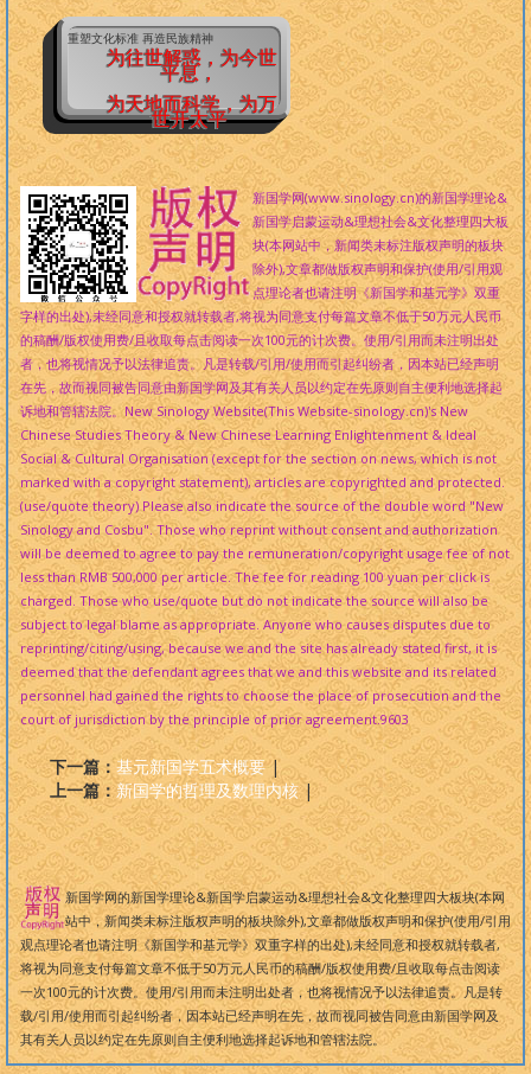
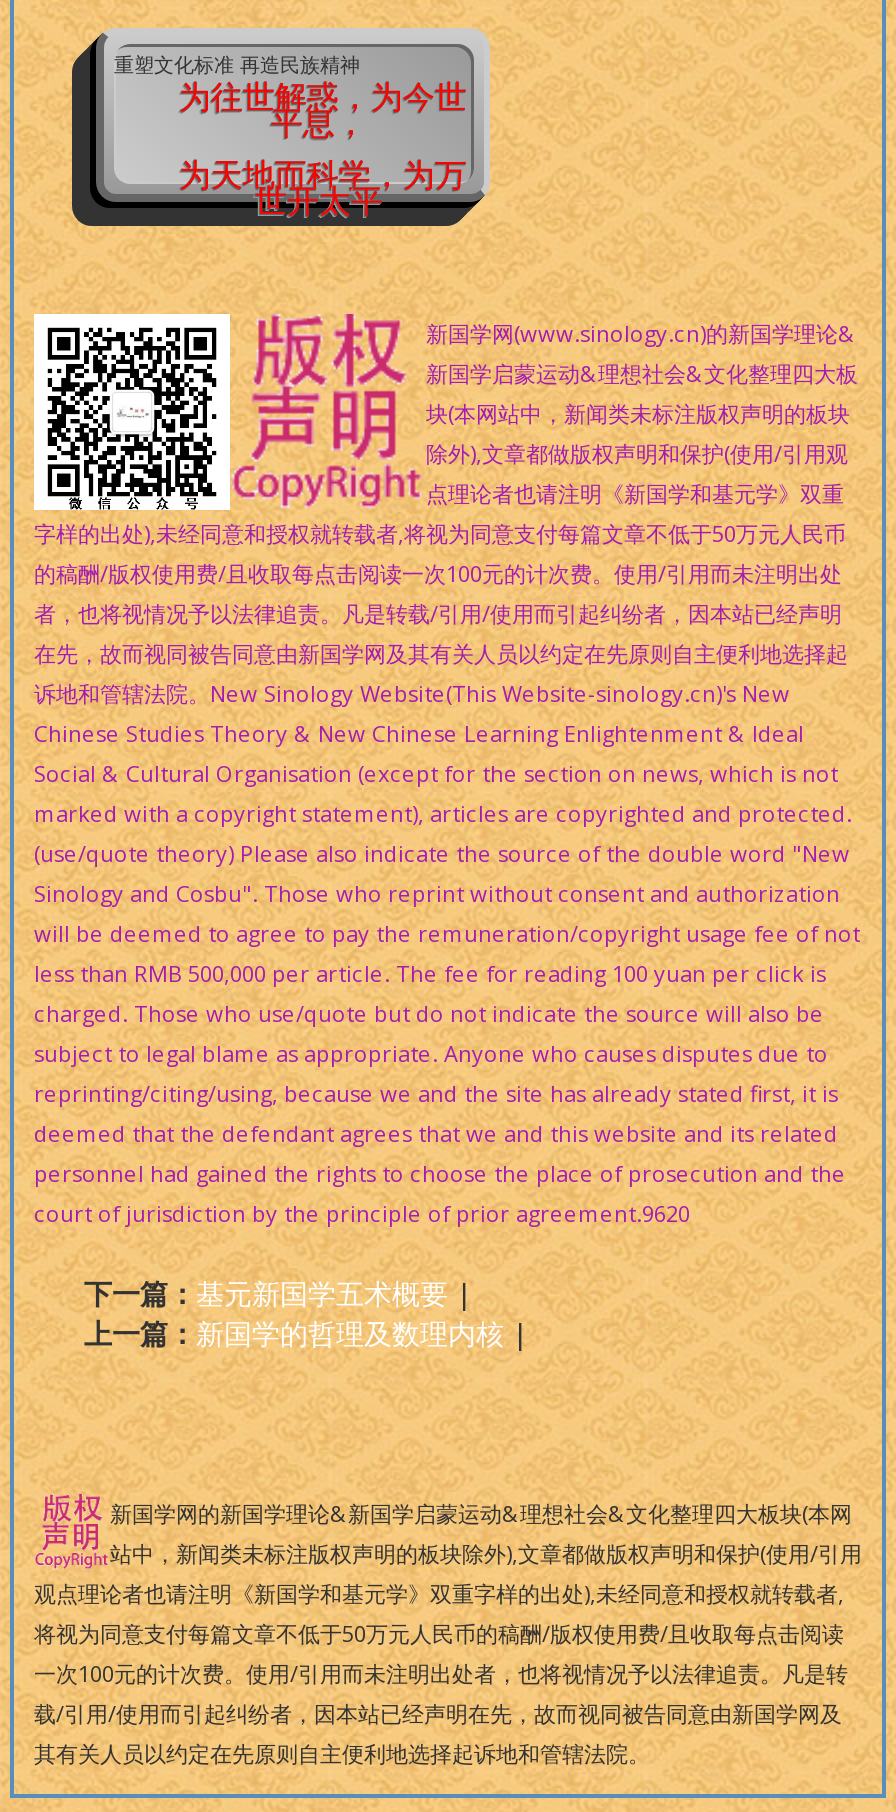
[20,710,409,728] court of jurisdiction by the principle of prior agreement.9603 -> [34,1198,690,1228] court of jurisdiction by the principle of prior agreement.9620

